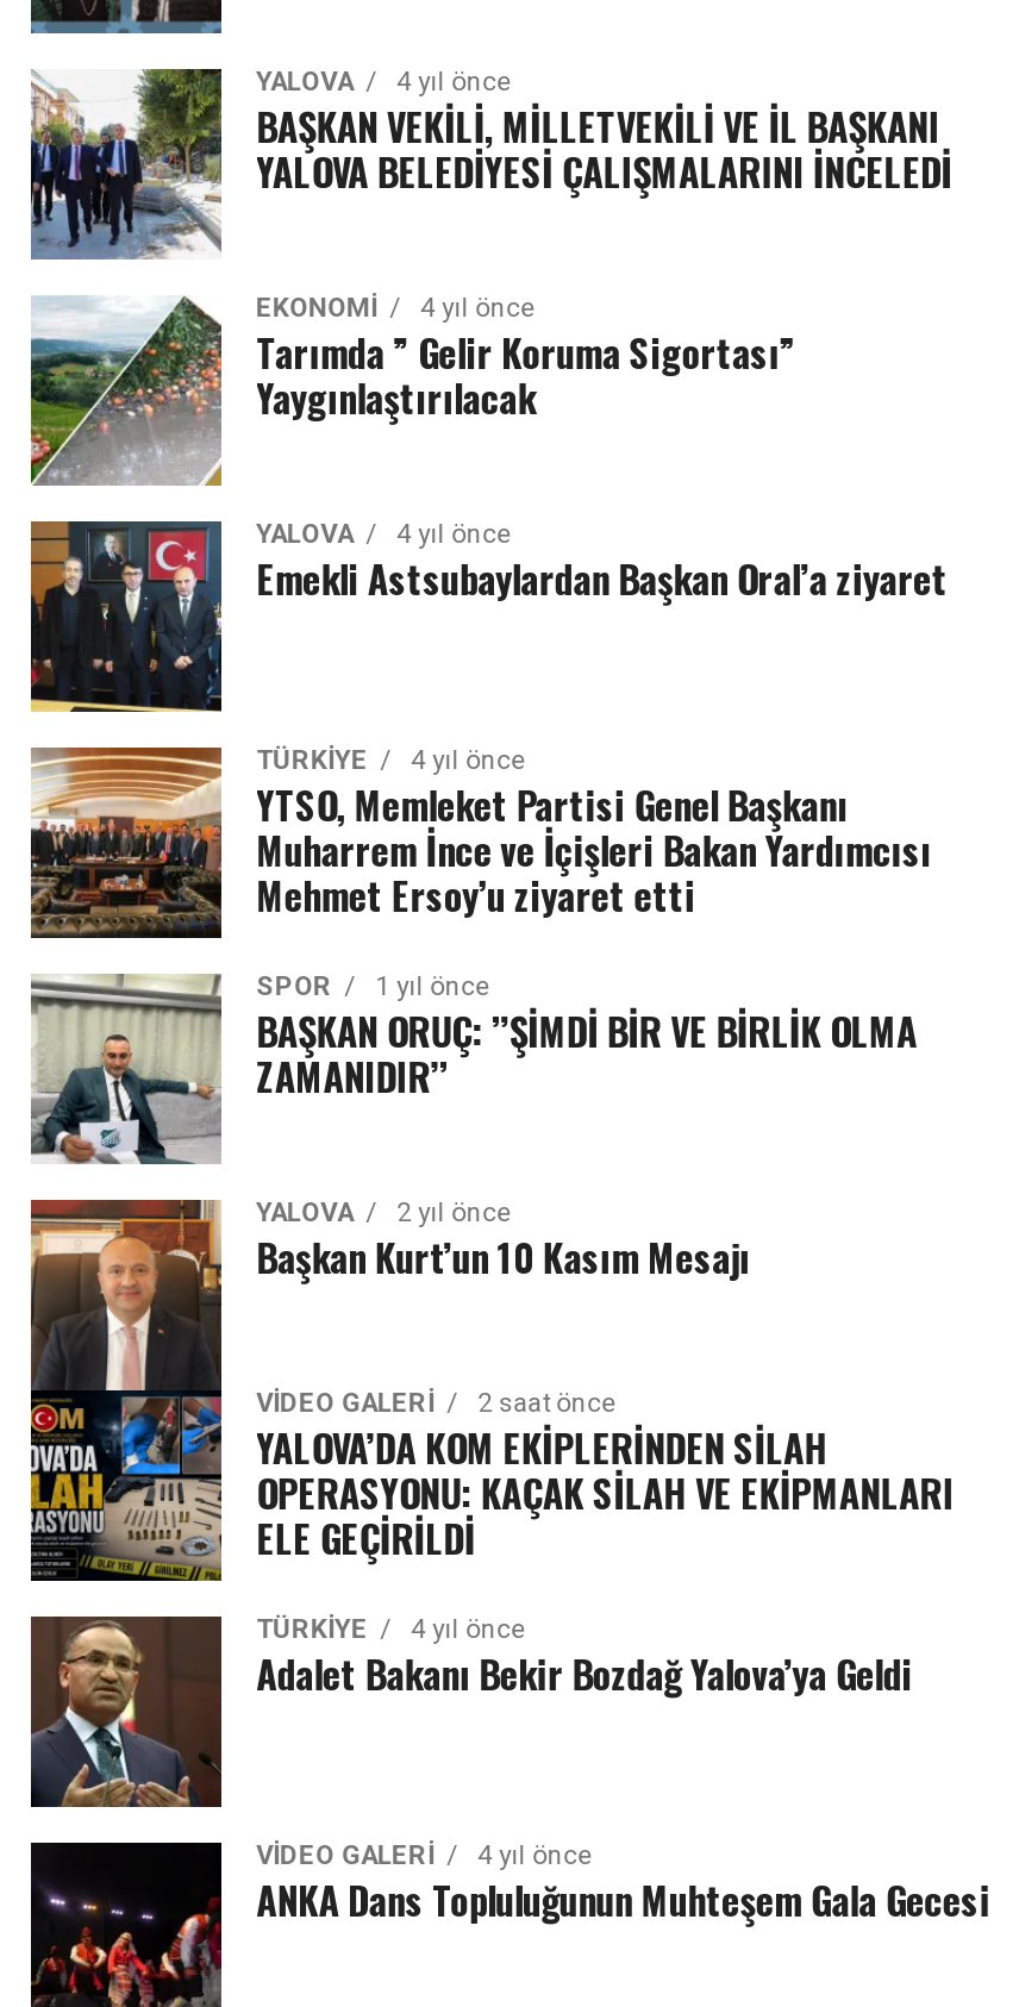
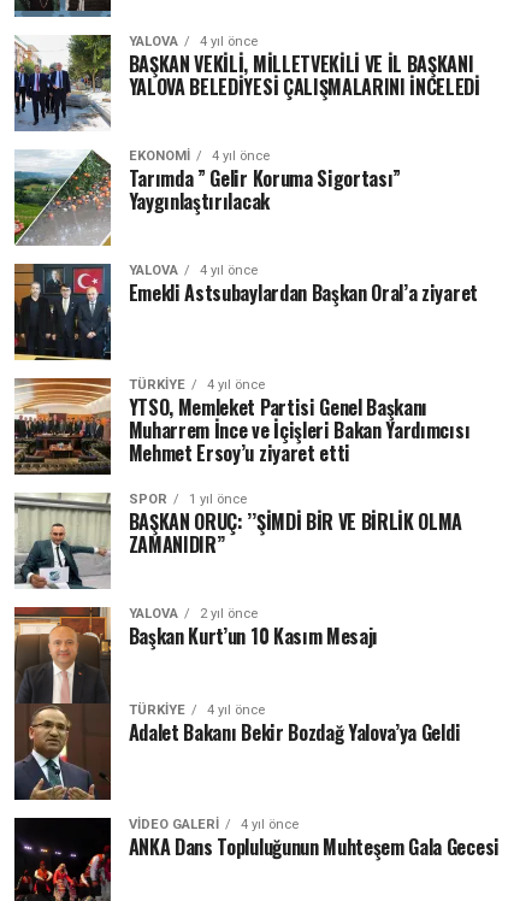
[31,1388,954,1583] [image] | VIDEO GALERI | 2 saat önce | YALOVA’DA KOM EKİPLERİNDEN SİLAH | OPERASYONU: KAÇAK SİLAH VE EKİPMANLARI | ELE GEÇİRİLDİ -> none

